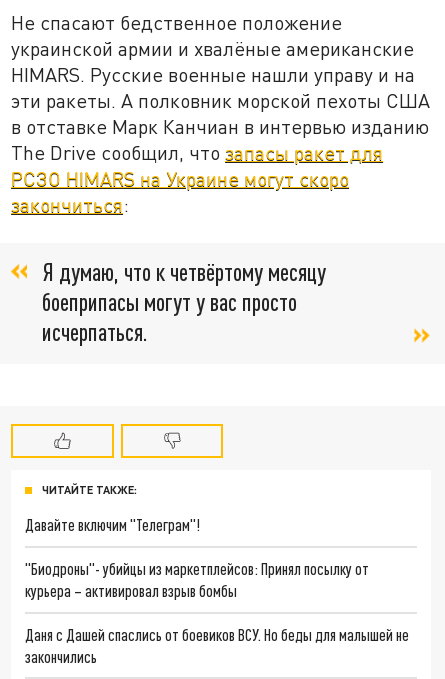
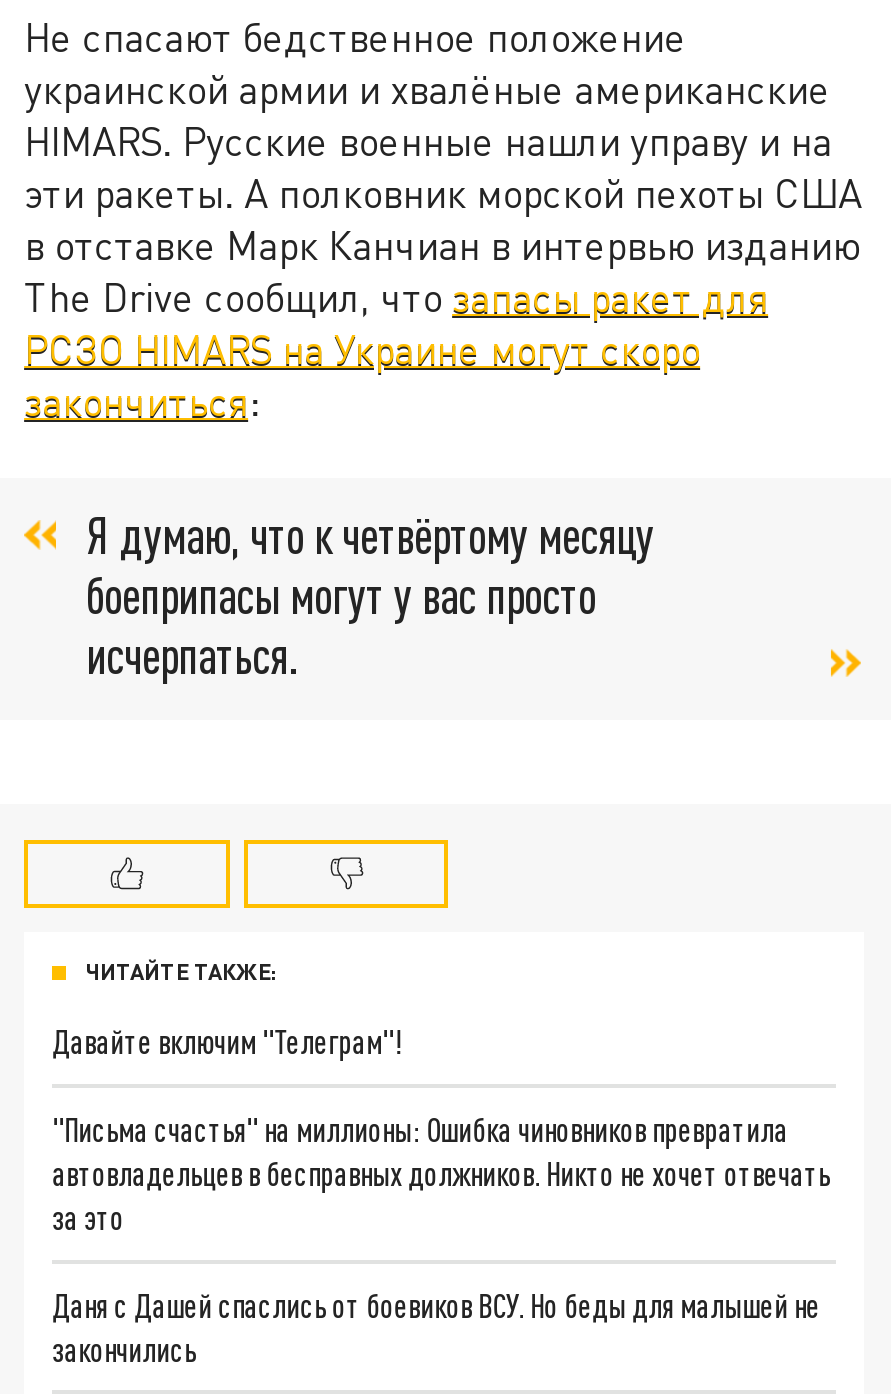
[25,559,369,600] "Биодроны"- убийцы из маркетплейсов: Принял посылку от | курьера – активировал взрыв бомбы -> [52,1110,830,1236] "Письма счастья" на миллионы: Ошибка чиновников превратила | автовладельцев в бесправных должников. Никто не хочет отвечать | за это

